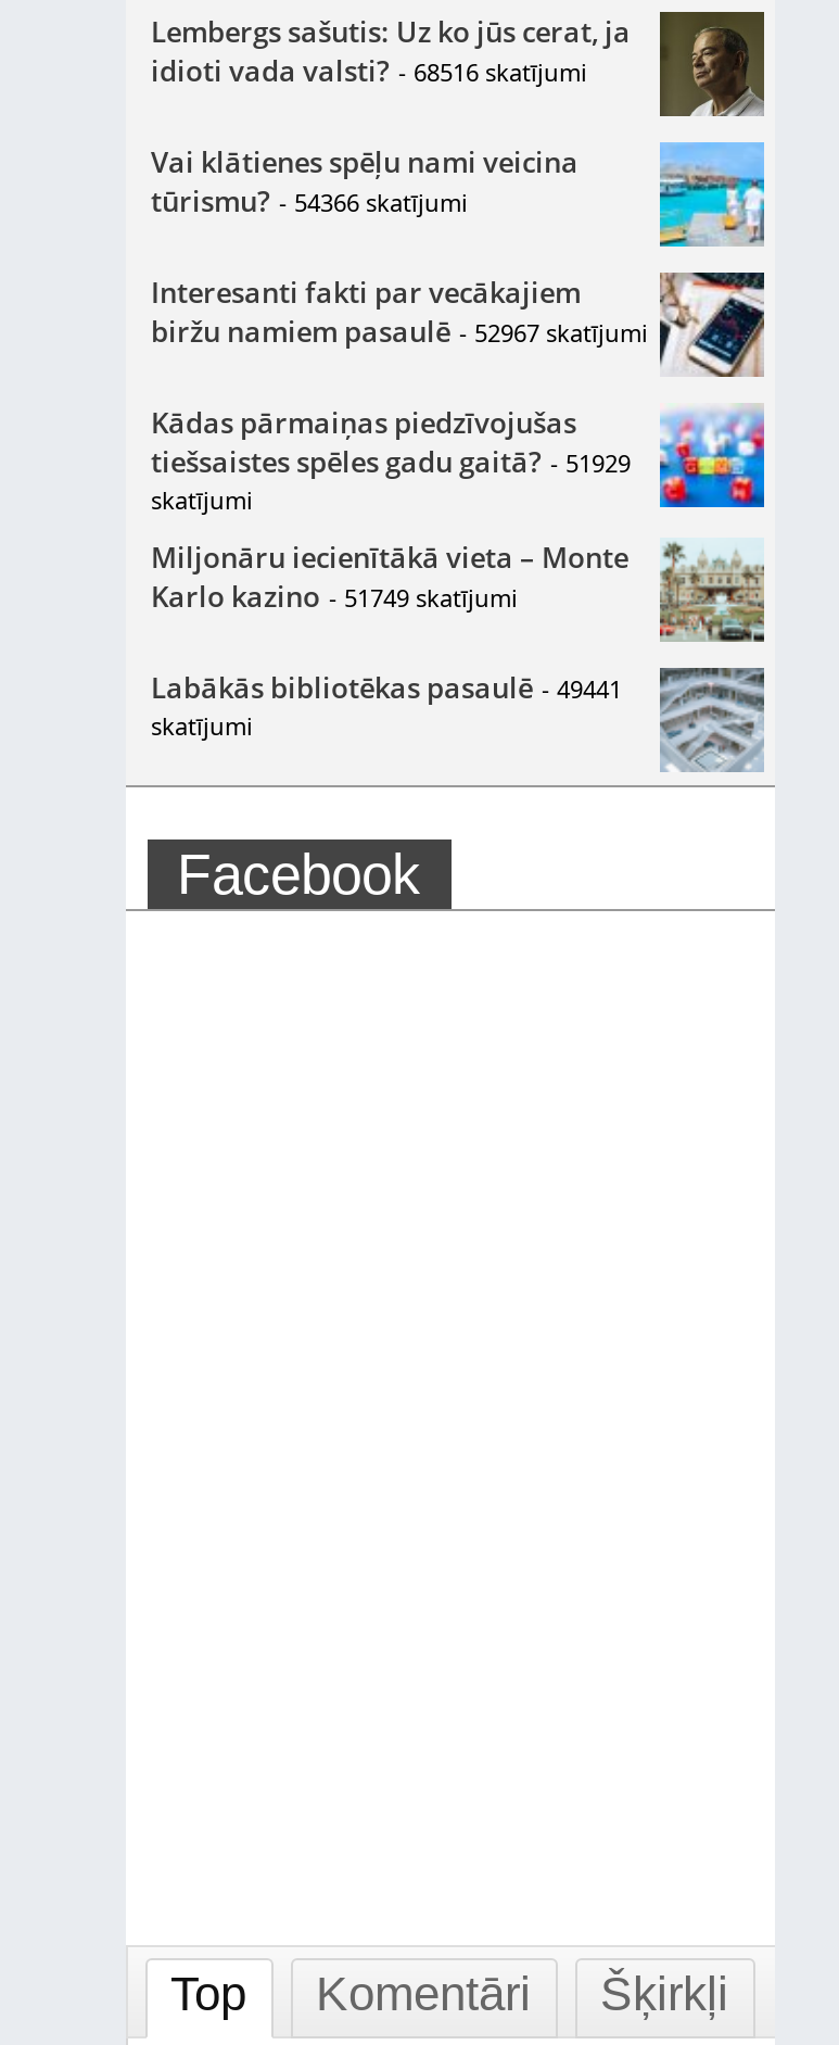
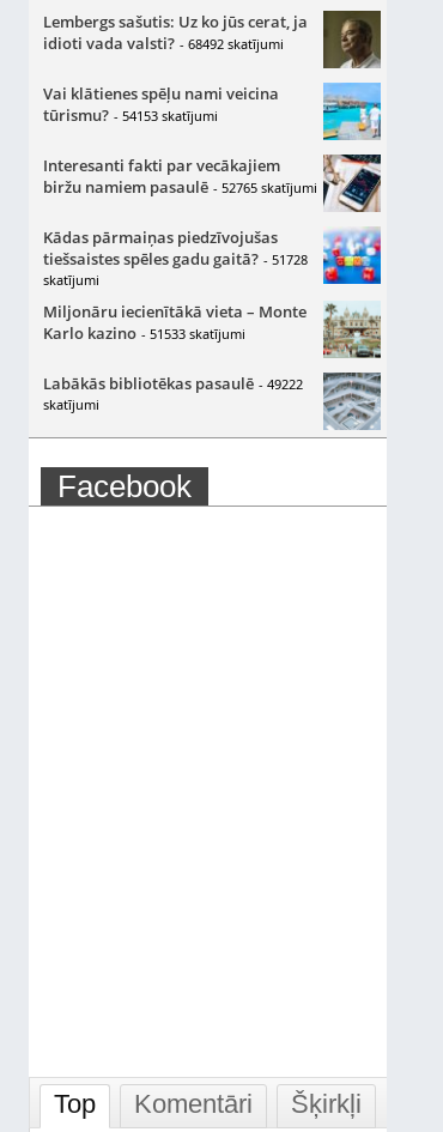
[151,51,587,91] idioti vada valsti? - 68516 skatījumi -> [43,33,283,54] idioti vada valsti? - 68492 skatījumi
[151,182,468,221] tūrismu? - 54366 skatījumi -> [43,104,217,126] tūrismu? - 54153 skatījumi
[151,312,648,351] biržu namiem pasaulē - 52967 skatījumi -> [43,176,317,198] biržu namiem pasaulē - 52765 skatījumi
[151,442,631,482] tiešsaistes spēles gadu gaitā? - 51929 -> [43,248,307,270] tiešsaistes spēles gadu gaitā? - 51728
[151,577,518,616] Karlo kazino - 51749 skatījumi -> [43,322,245,344] Karlo kazino - 51533 skatījumi
[151,668,622,707] Labākās bibliotēkas pasaulē - 49441 -> [43,373,302,394] Labākās bibliotēkas pasaulē - 49222

